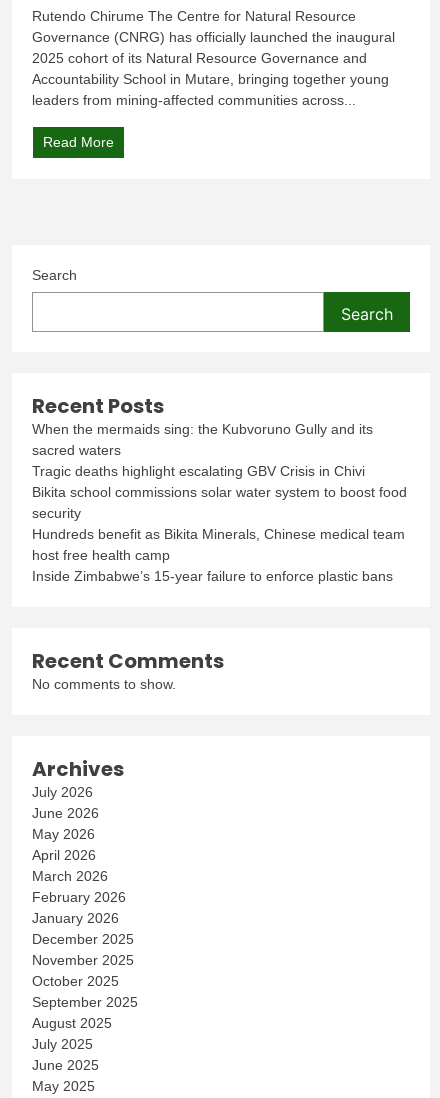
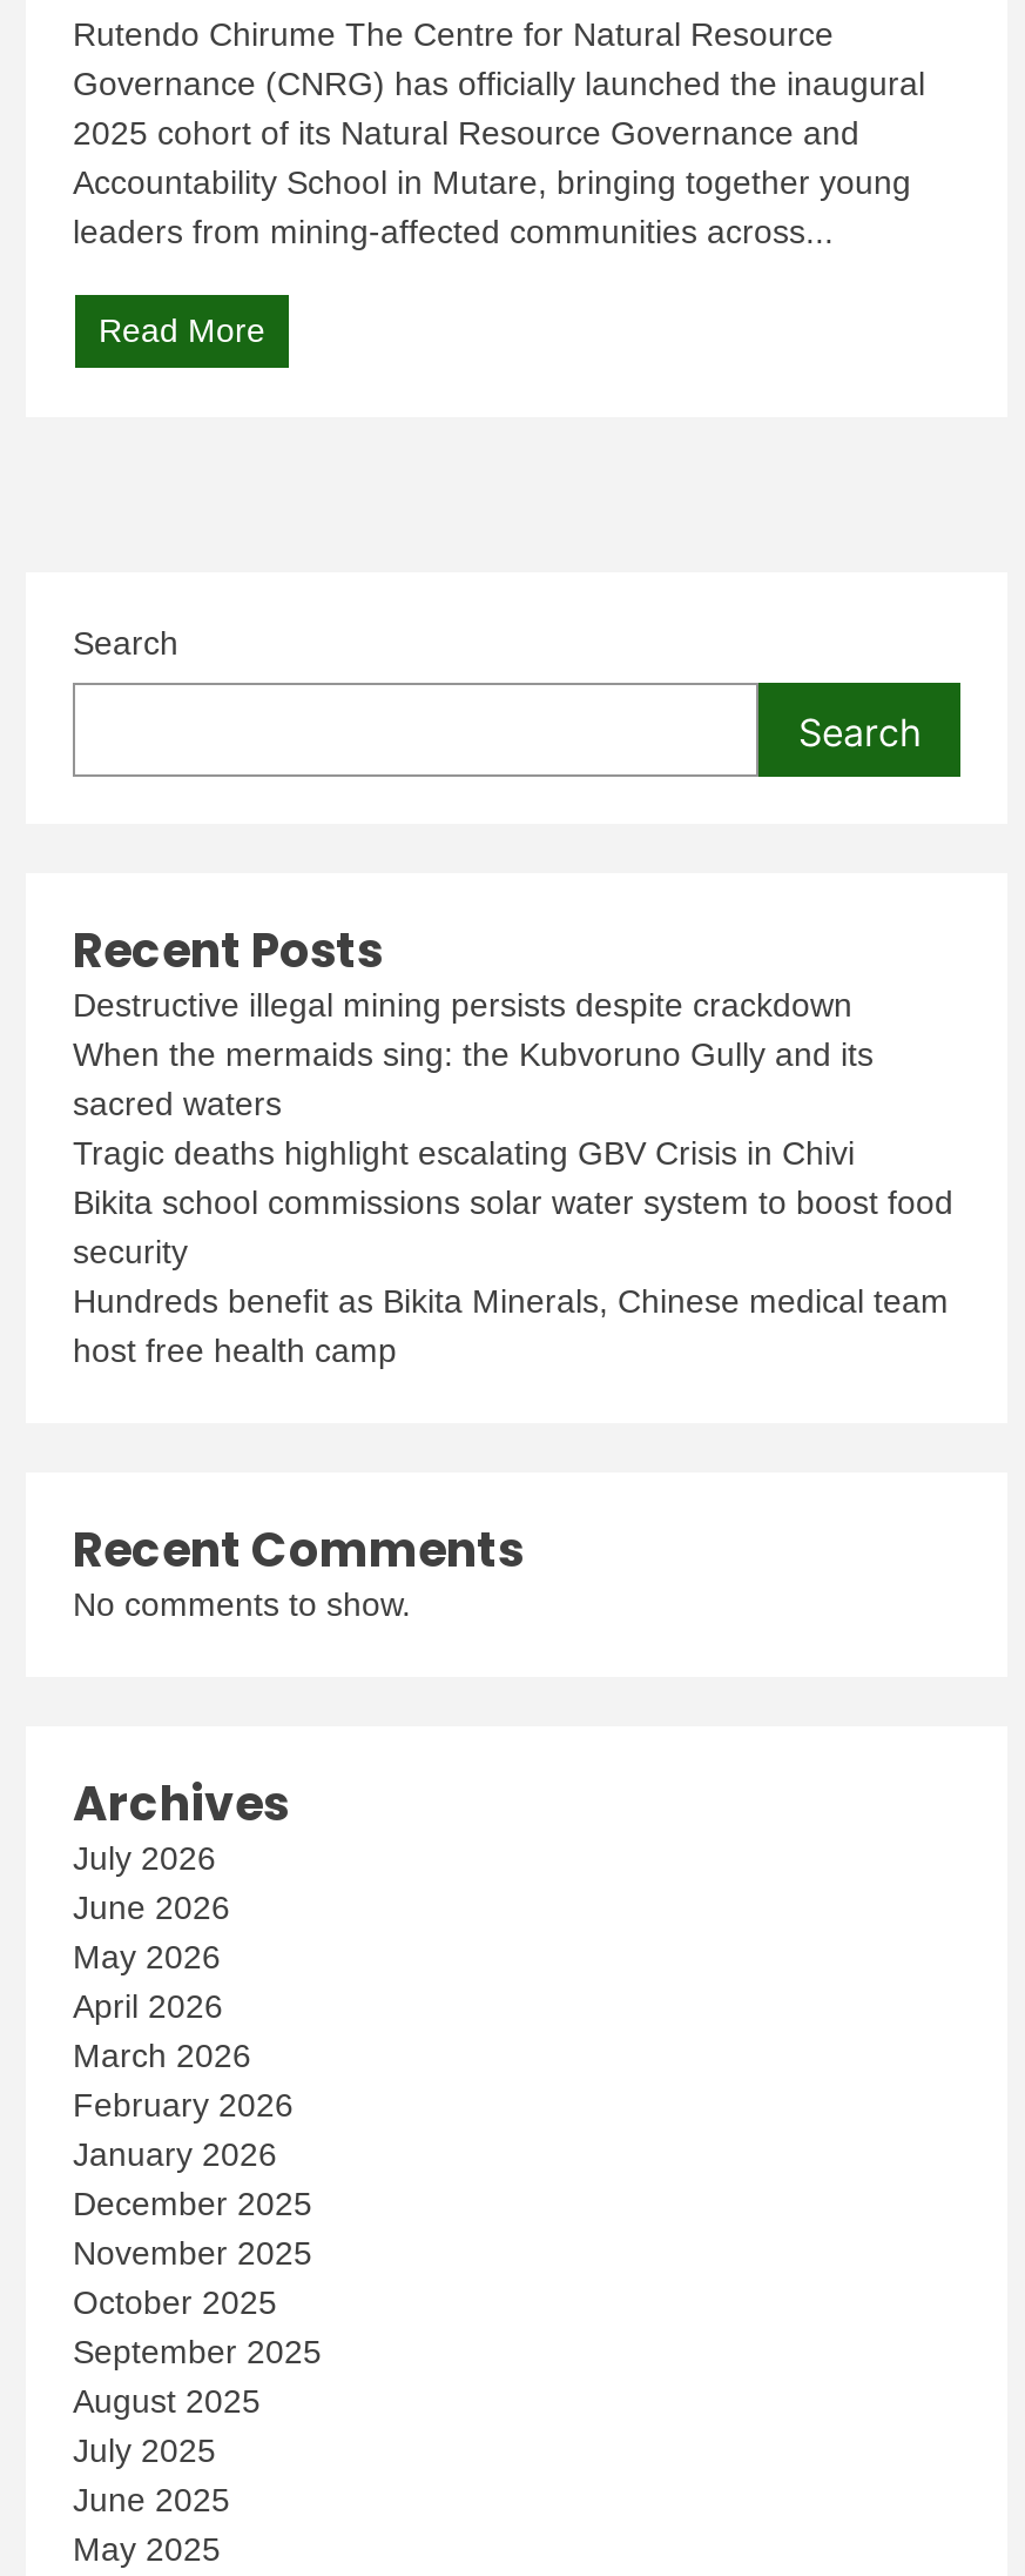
none -> [73,985,852,1023] Destructive illegal mining persists despite crackdown
moved [32,421,407,563] -> [73,1035,953,1368]: When the mermaids sing: the Kubvoruno Gully and its | sacred waters | Tragic deaths highlight escalating GBV Crisis in Chivi | Bikita school commissions solar water system to boost food | security | Hundreds benefit as Bikita Minerals, Chinese medical team | host free health camp
[32,568,393,584] Inside Zimbabwe’s 15-year failure to enforce plastic bans -> none

